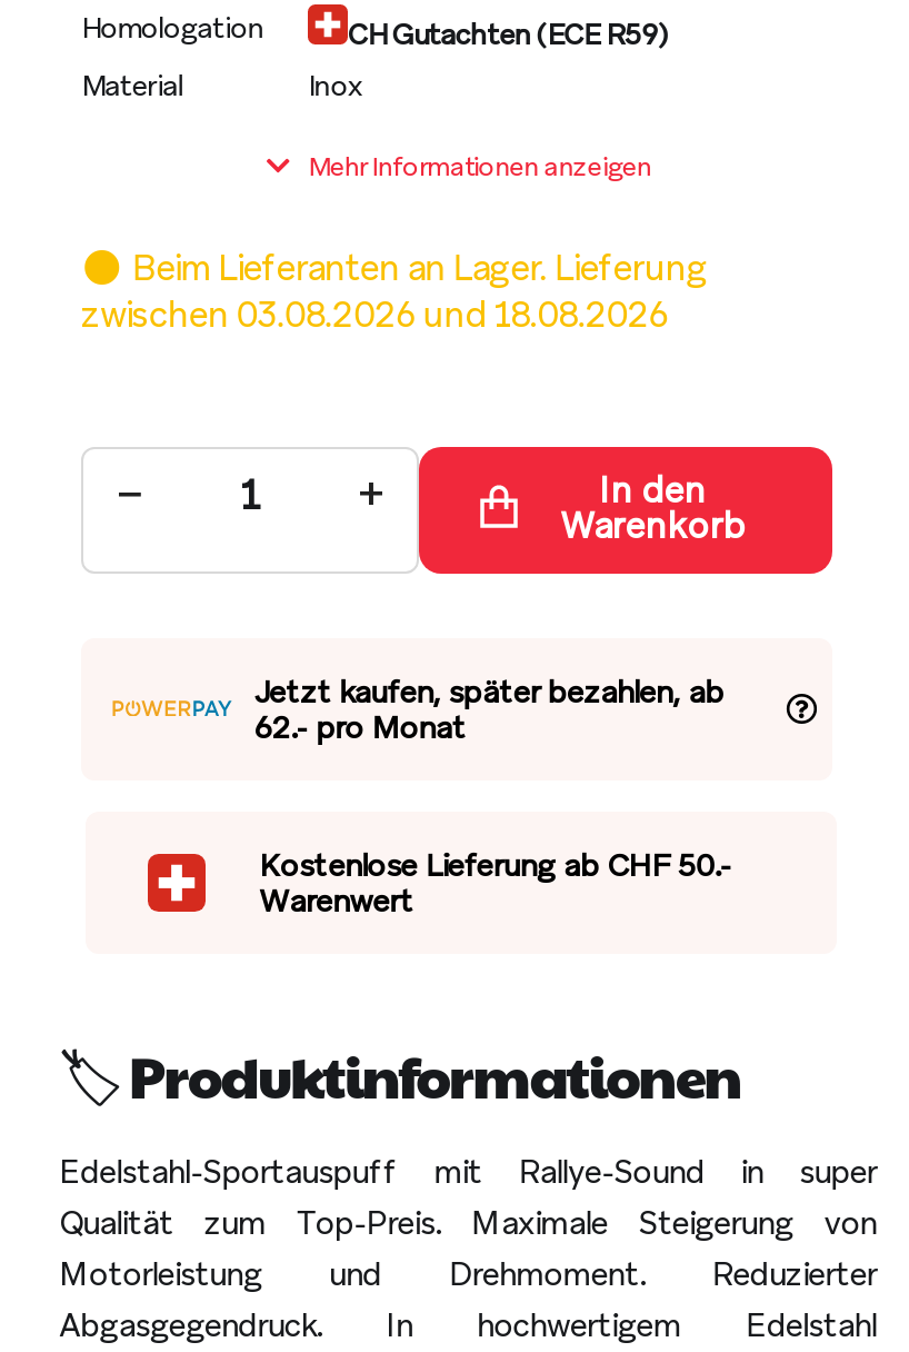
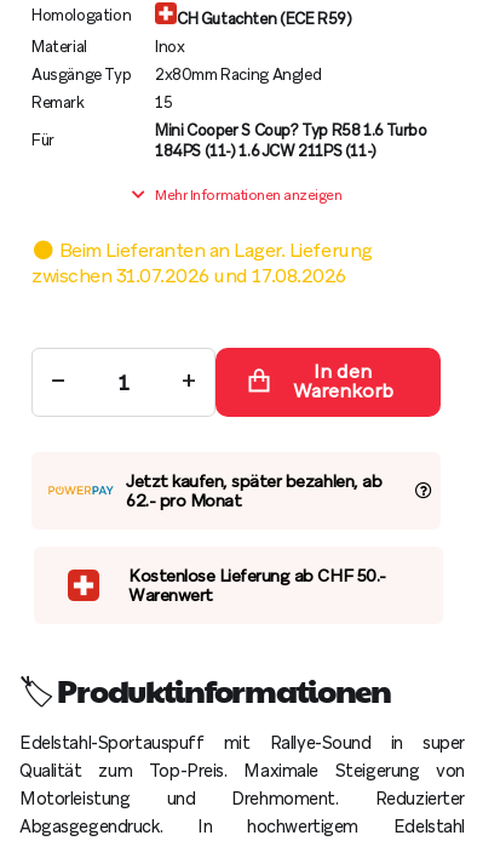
none -> [31,64,427,161] Ausgänge Typ | 2x80mm Racing Angled | Remark | 15 | Für | Mini Cooper S Coup? Typ R58 1.6 Turbo | 184PS (11-) 1.6 JCW 211PS (11-)
[81,290,667,337] zwischen 03.08.2026 und 18.08.2026 -> [31,262,346,288] zwischen 31.07.2026 und 17.08.2026

